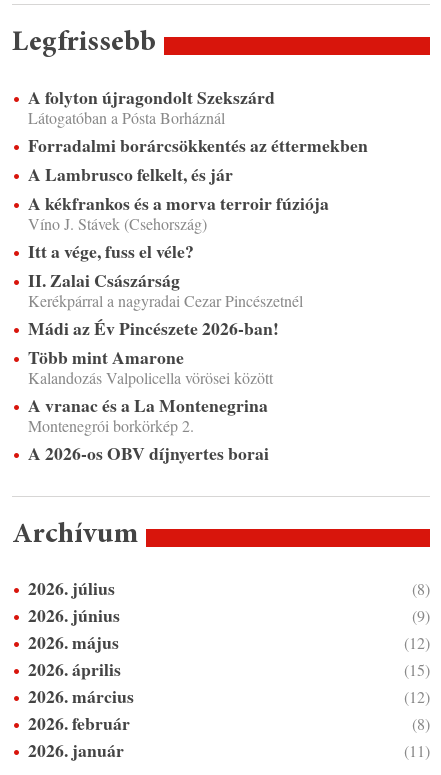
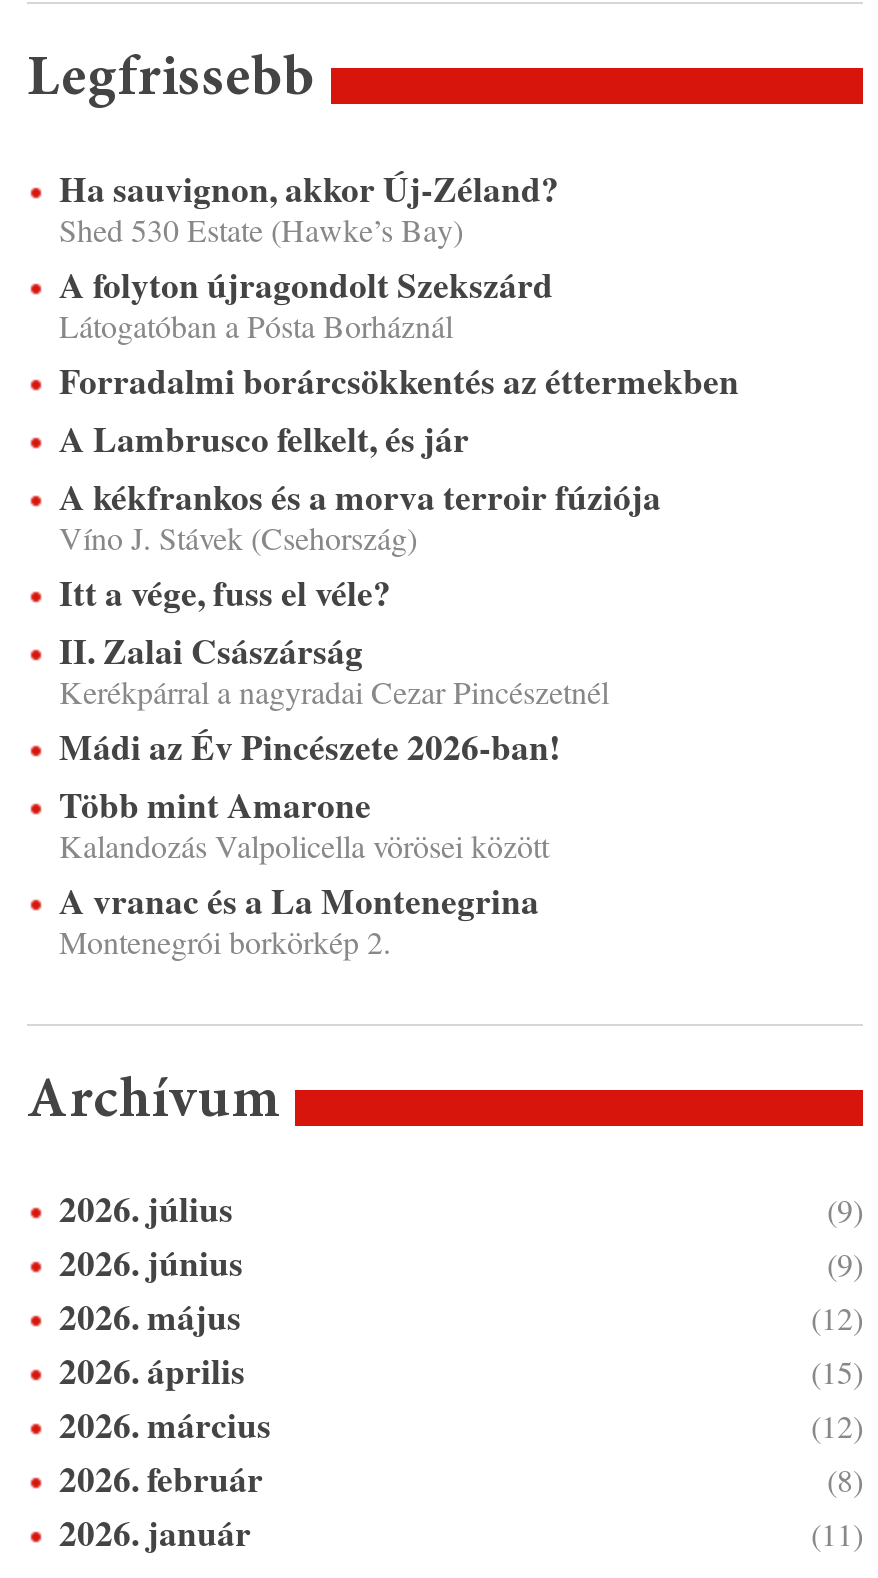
none -> [59,162,559,250] Ha sauvignon, akkor Új-Zéland? | Shed 530 Estate (Hawke’s Bay)
moved [28,84,368,436] -> [59,258,739,962]: A folyton újragondolt Szekszárd | Látogatóban a Pósta Borháznál | Forradalmi borárcsökkentés az éttermekben | ... | A vranac és a La Montenegrina | Montenegrói borkörkép 2.
[28,440,269,466] A 2026-os OBV díjnyertes borai -> none
[412,578,430,599] (8) -> [827,1188,863,1230] (9)

